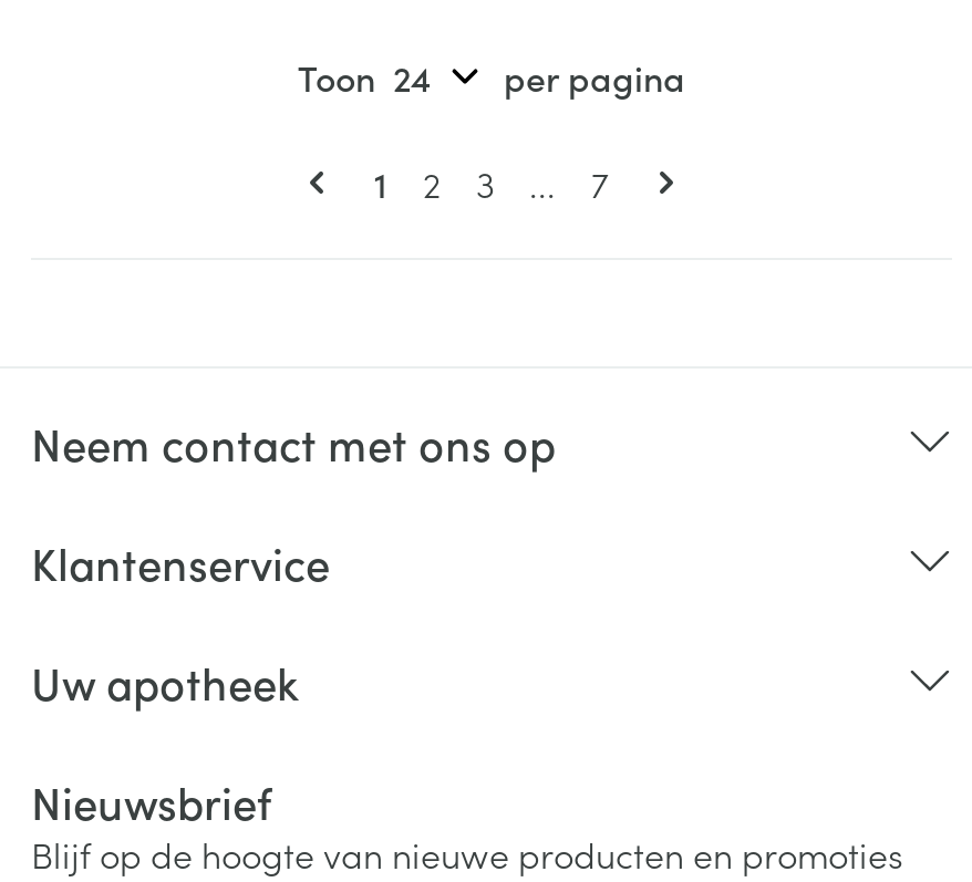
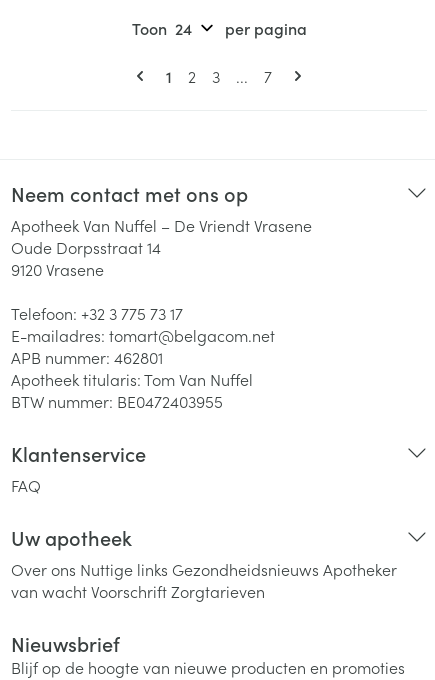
none -> [11,214,312,412] Apotheek Van Nuffel – De Vriendt Vrasene | Oude Dorpsstraat 14 | 9120 Vrasene | Telefoon: +32 3 775 73 17 | E-mailadres: tomart@belgacom.net | APB nummer: 462801 | Apotheek titularis: Tom Van Nuffel | BTW nummer: BE0472403955
none -> [11,474,41,496] FAQ
none -> [11,558,397,602] Over ons Nuttige links Gezondheidsnieuws Apotheker | van wacht Voorschrift Zorgtarieven

